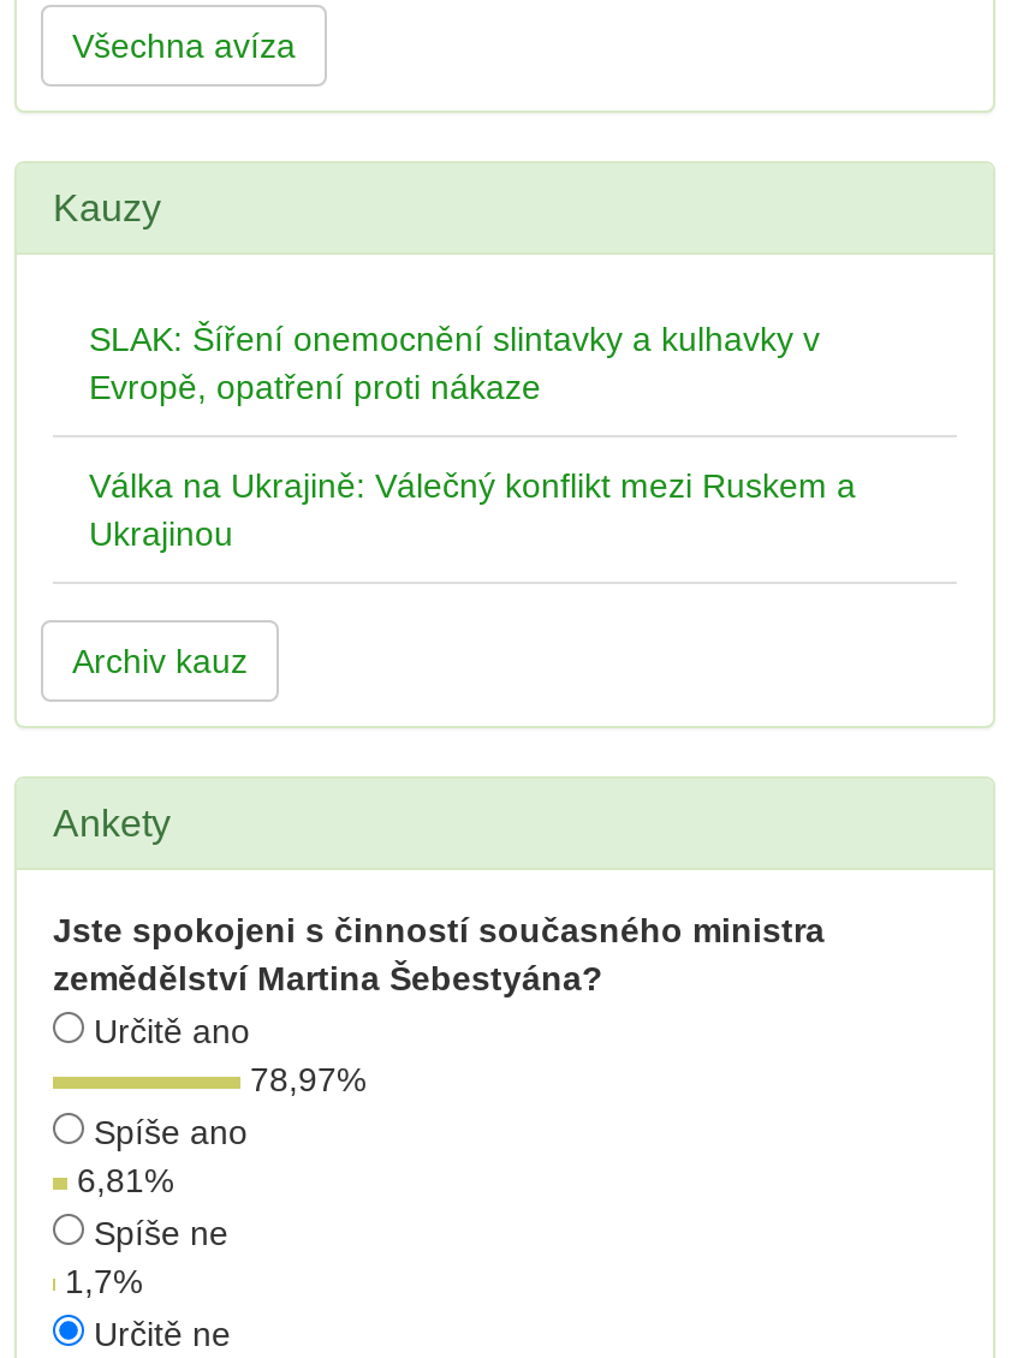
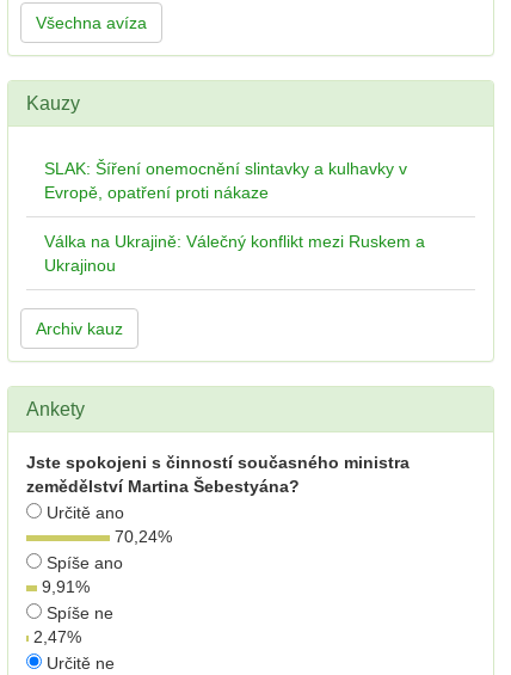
[240,1060,365,1098] 78,97% -> [110,527,172,546] 70,24%
[67,1161,173,1199] 6,81% -> [37,577,90,596] 9,91%
[55,1262,142,1300] 1,7% -> [29,627,81,646] 2,47%

